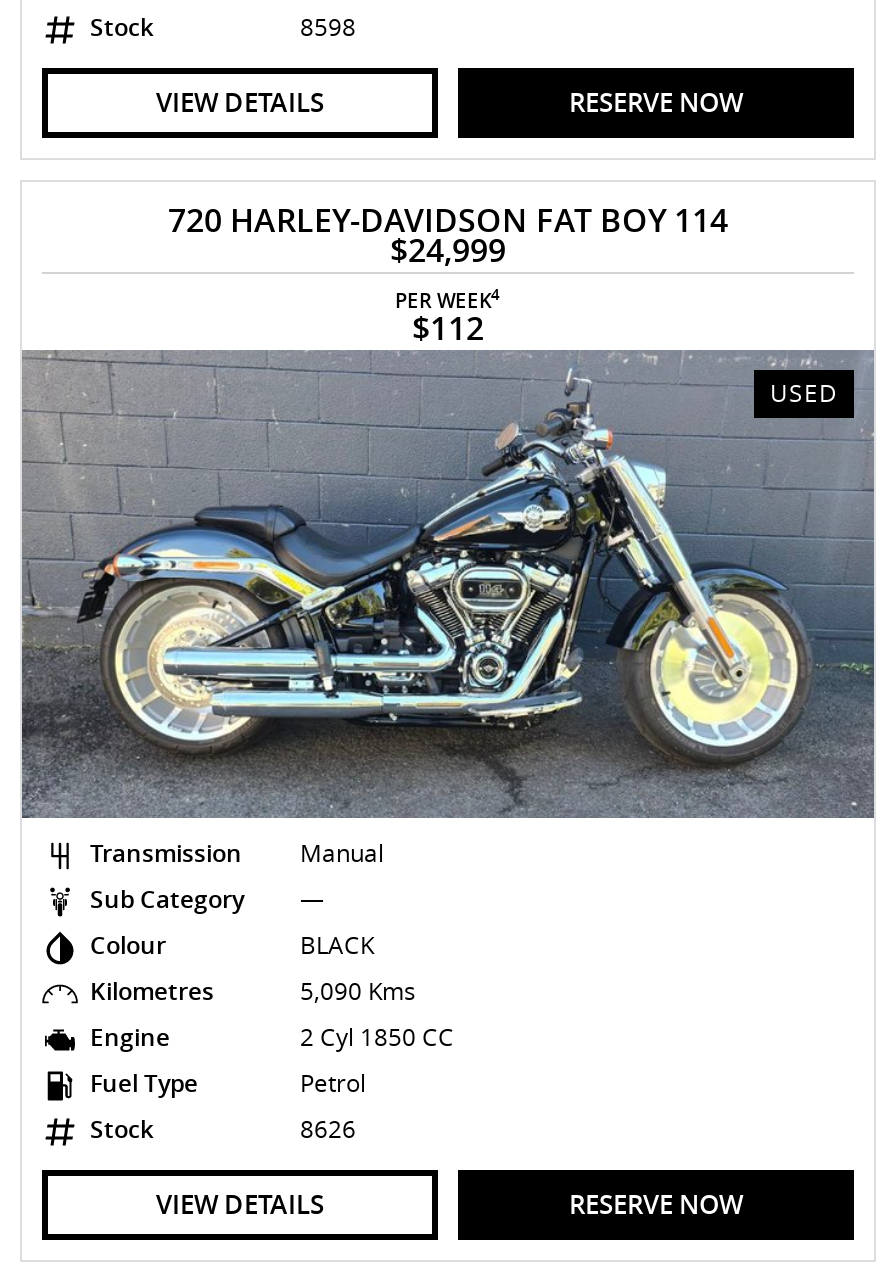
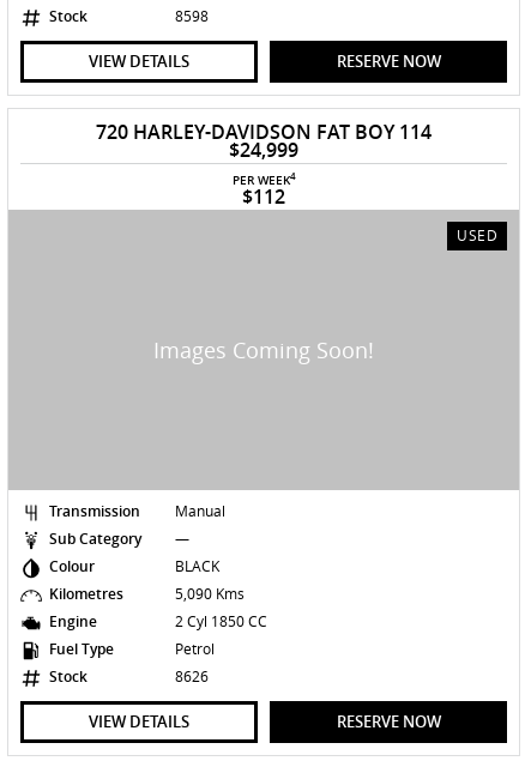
[22,350,874,818] [image] -> none

